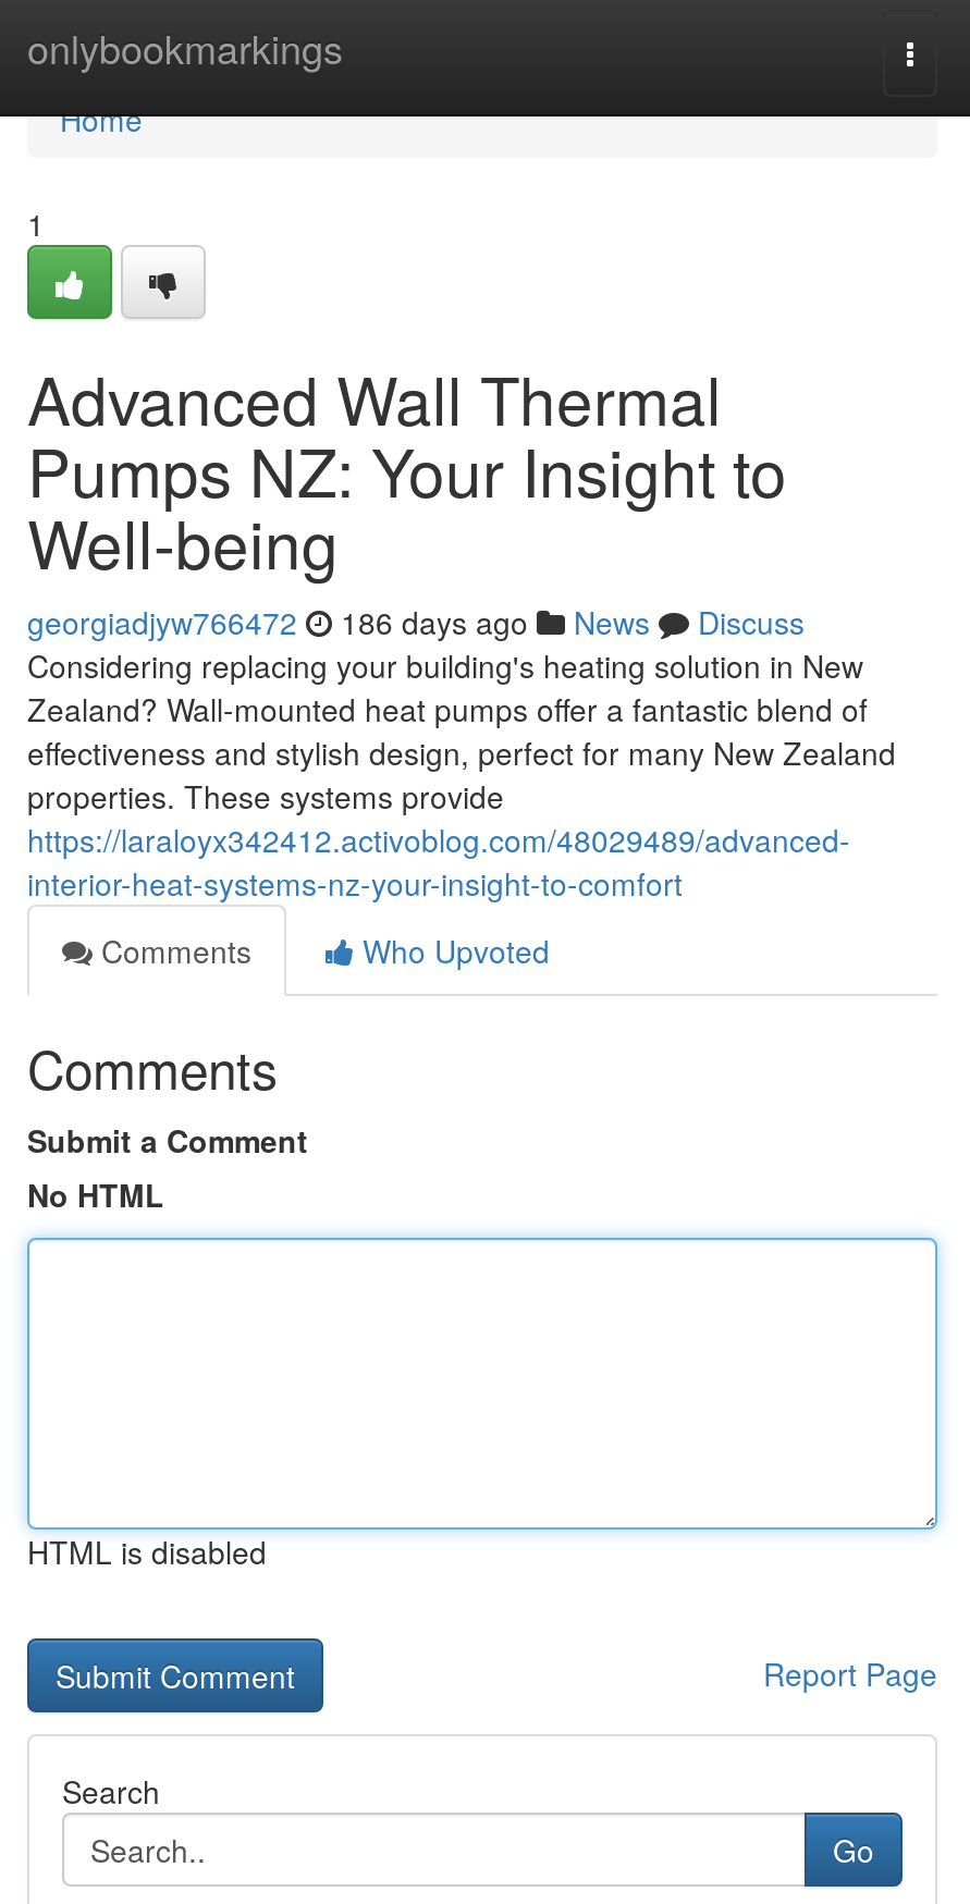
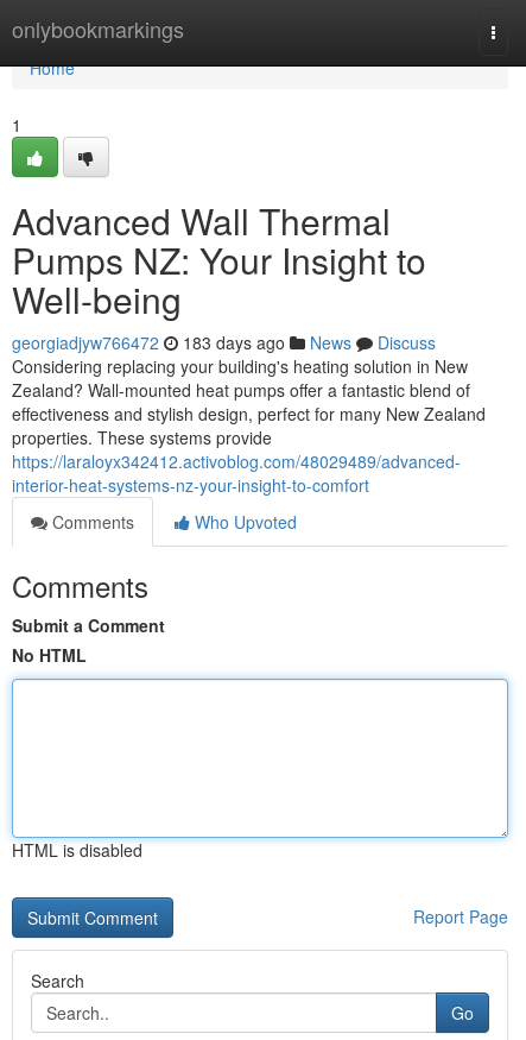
[27,600,805,643] georgiadjyw766472 186 days ago News Discuss -> [12,330,436,354] georgiadjyw766472 183 days ago News Discuss

